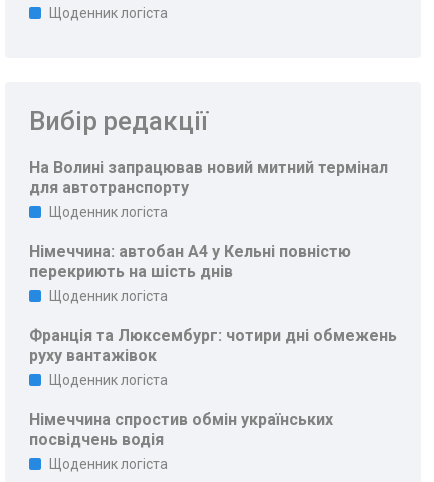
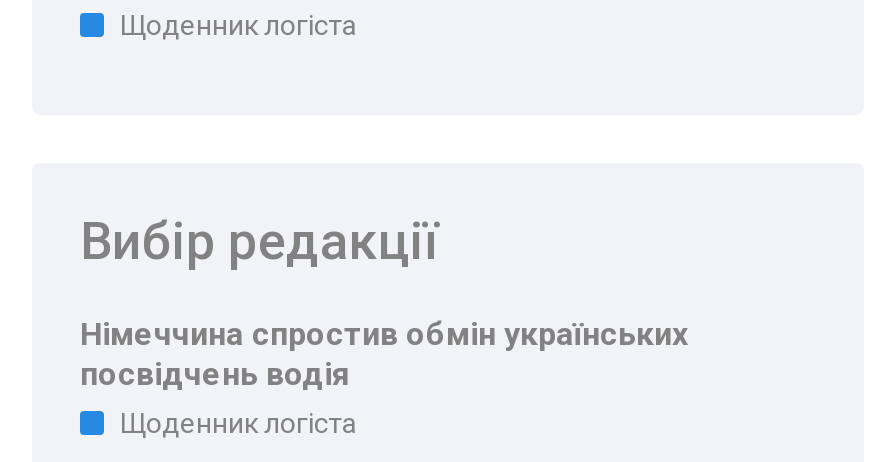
[29,158,397,388] На Волині запрацював новий митний термінал | для автотранспорту | Щоденник логіста | Німеччина: автобан A4 у Кельні повністю | перекриють на шість днів | Щоденник логіста | Франція та Люксембург: чотири дні обмежень | руху вантажівок | Щоденник логіста -> none

